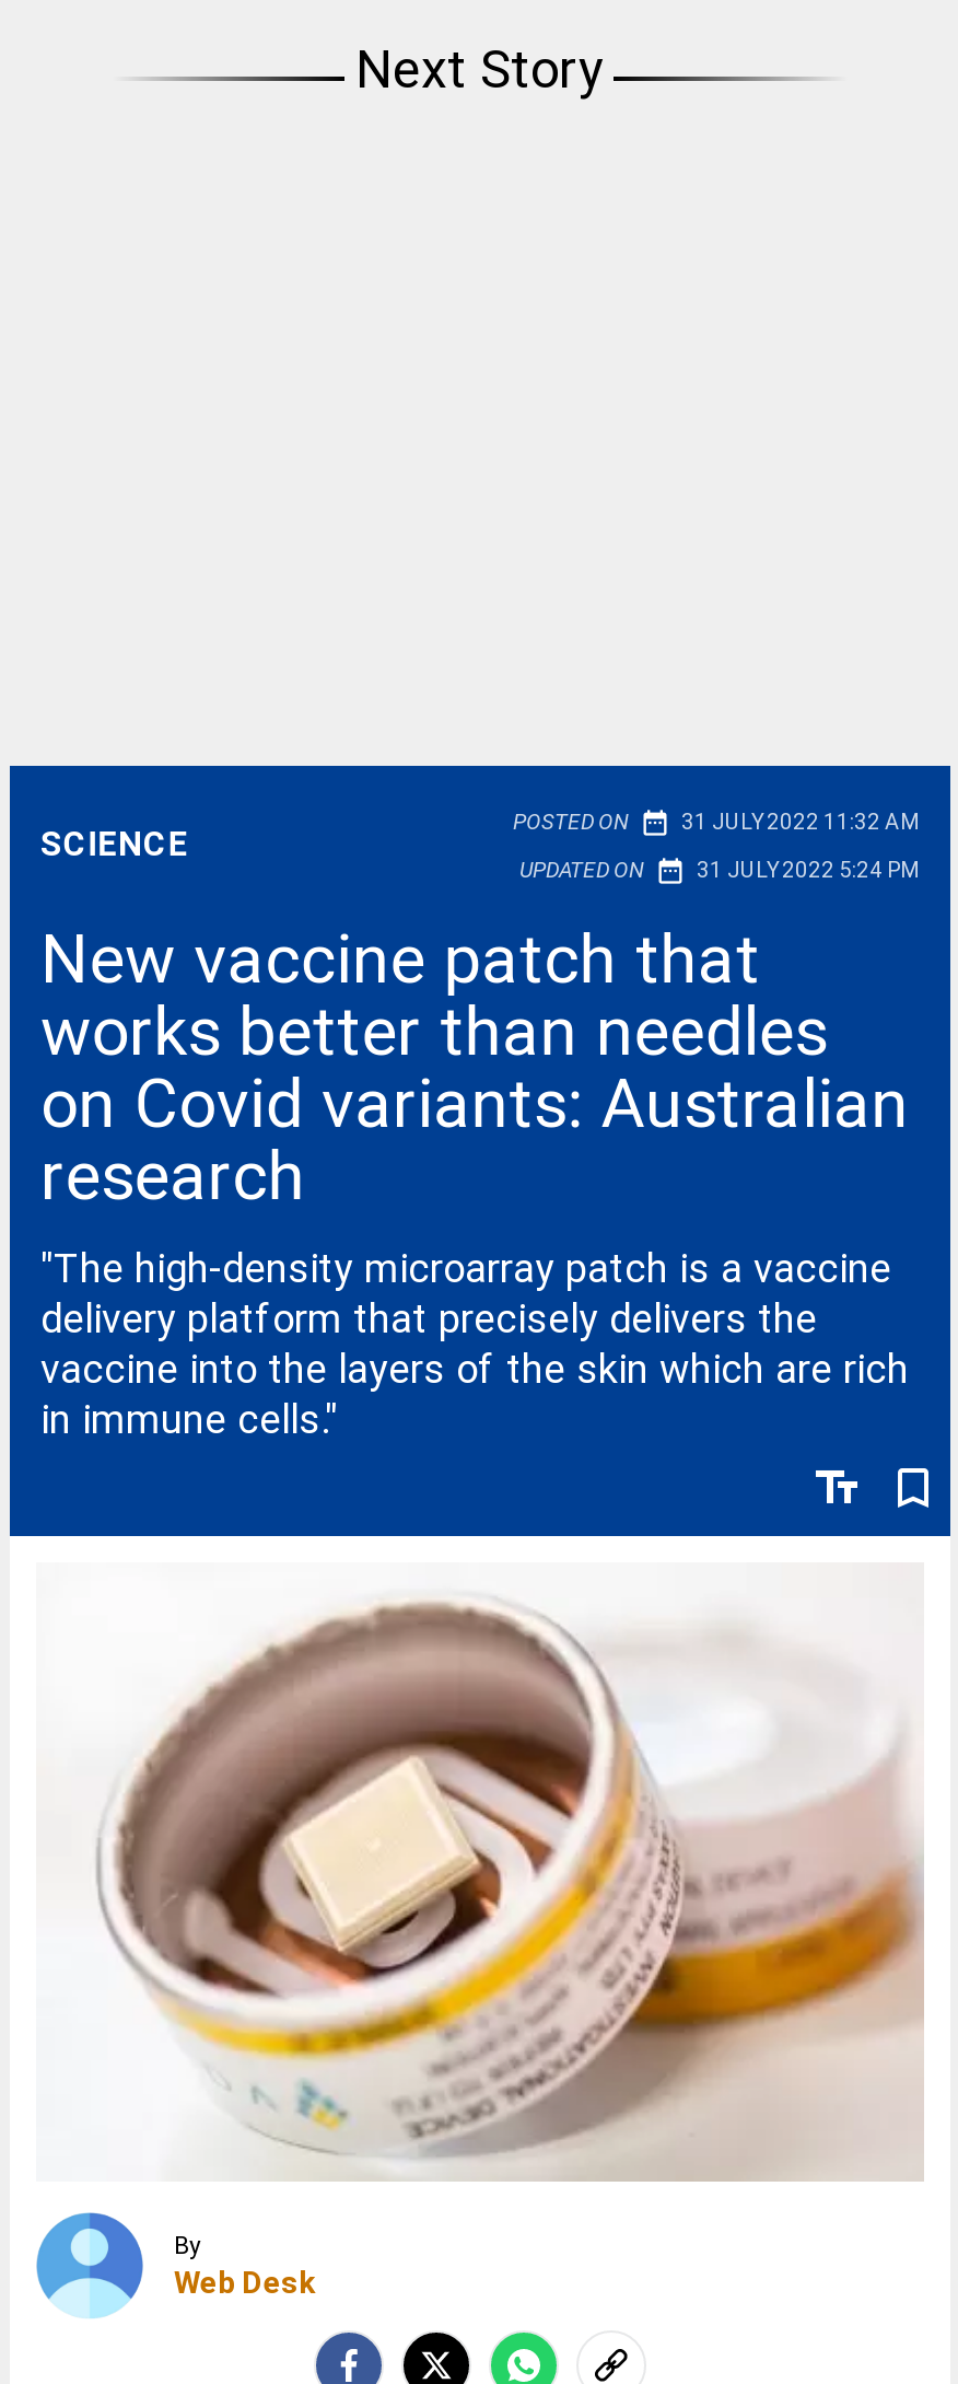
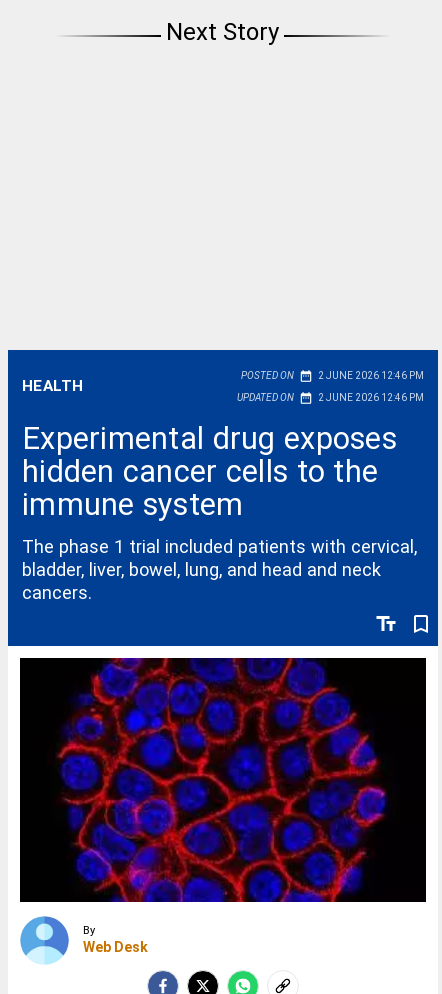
[513,808,920,838] POSTED ON date_range 31 JULY 2022 11:32 AM -> [241,369,424,383] POSTED ON date_range 2 JUNE 2026 12:46 PM
[40,826,189,865] SCIENCE -> [22,377,83,395] HEALTH
[40,856,920,1217] UPDATED ON date_range 31 JULY 2022 5:24 PM | New vaccine patch that | works better than needles | on Covid variants: Australian | research -> [22,391,424,523] UPDATED ON date_range 2 JUNE 2026 12:46 PM | Experimental drug exposes | hidden cancer cells to the | immune system
[40,1246,909,1443] "The high-density microarray patch is a vaccine | delivery platform that precisely delivers the | vaccine into the layers of the skin which are rich | in immune cells." -> [22,536,417,603] The phase 1 trial included patients with cervical, | bladder, liver, bowel, lung, and head and neck | cancers.
[36,1562,924,2184] [image] -> [19,657,427,903] [image]

